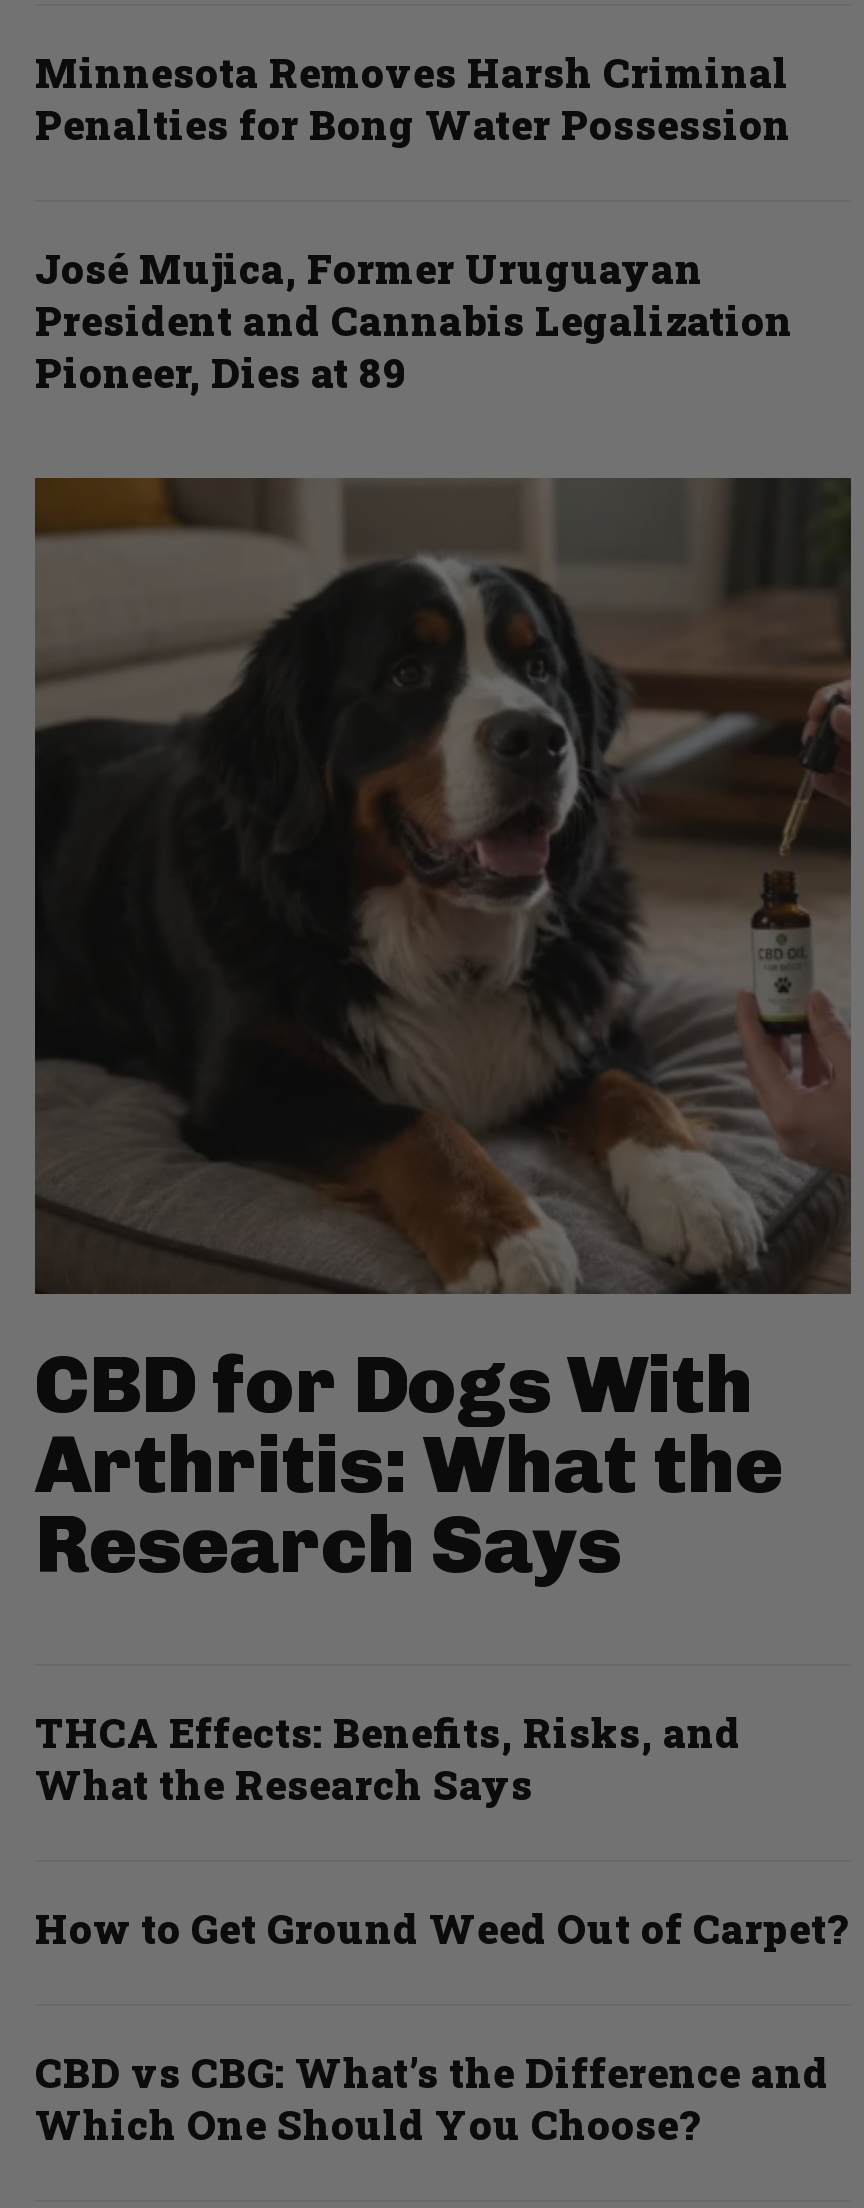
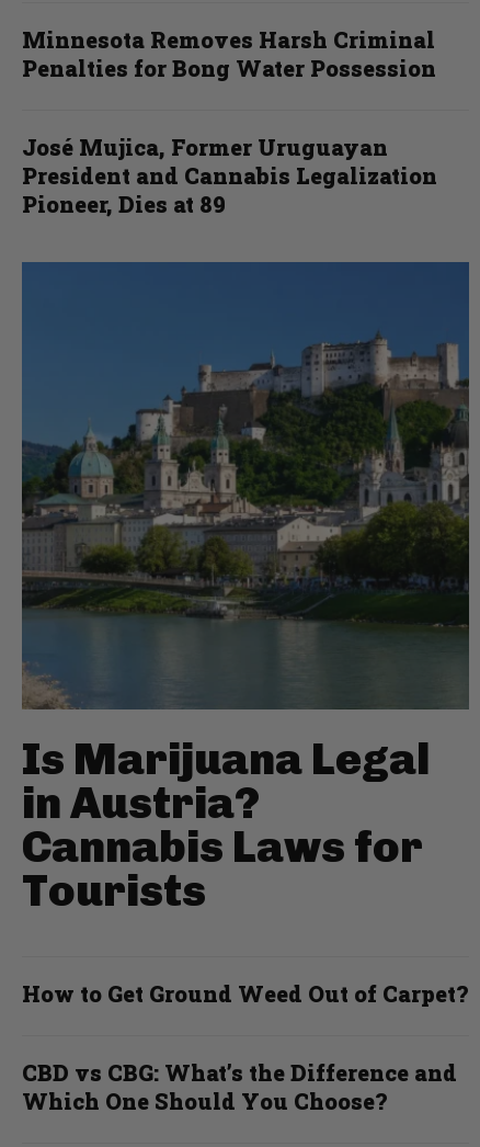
[33,476,853,1811] [image] | CBD for Dogs With | Arthritis: What the | Research Says | THCA Effects: Benefits, Risks, and | What the Research Says -> [21,261,470,917] [image] | Is Marijuana Legal | in Austria? | Cannabis Laws for | Tourists

